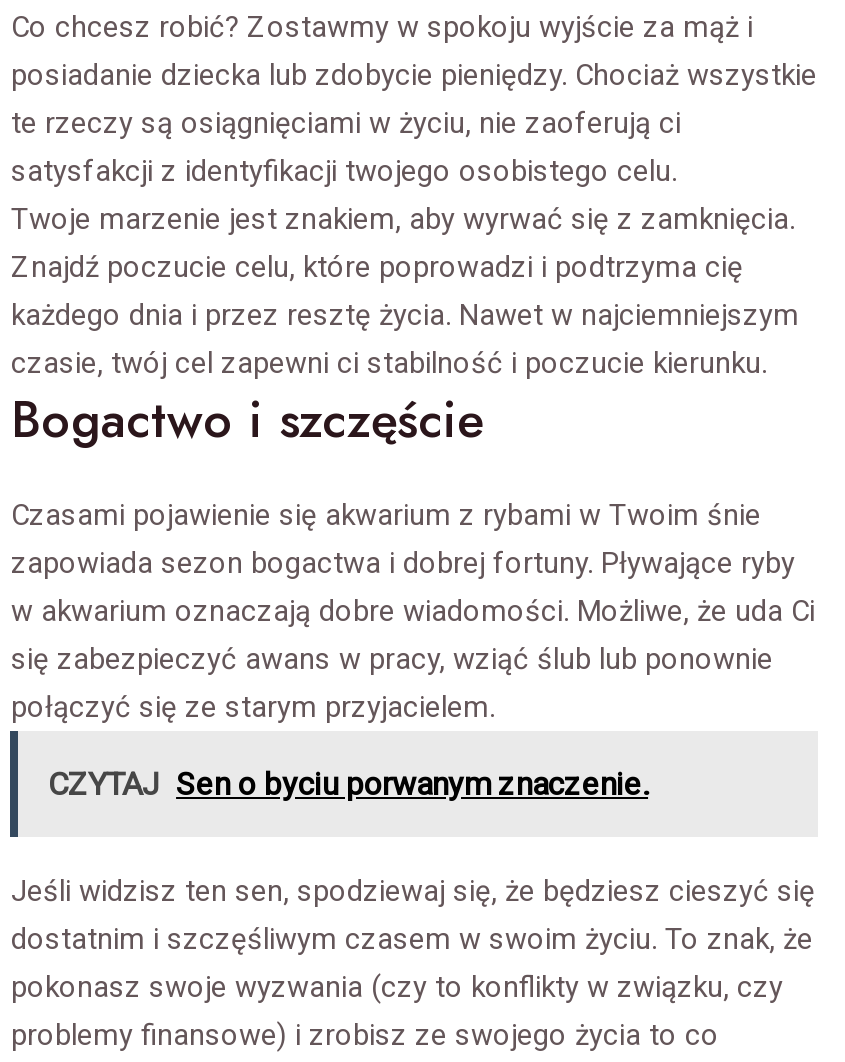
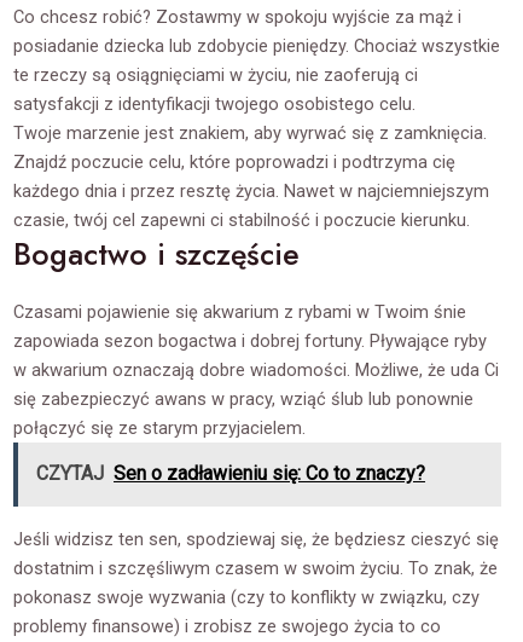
[48,765,648,803] CZYTAJ Sen o byciu porwanym znaczenie. -> [36,462,425,485] CZYTAJ Sen o zadławieniu się: Co to znaczy?

